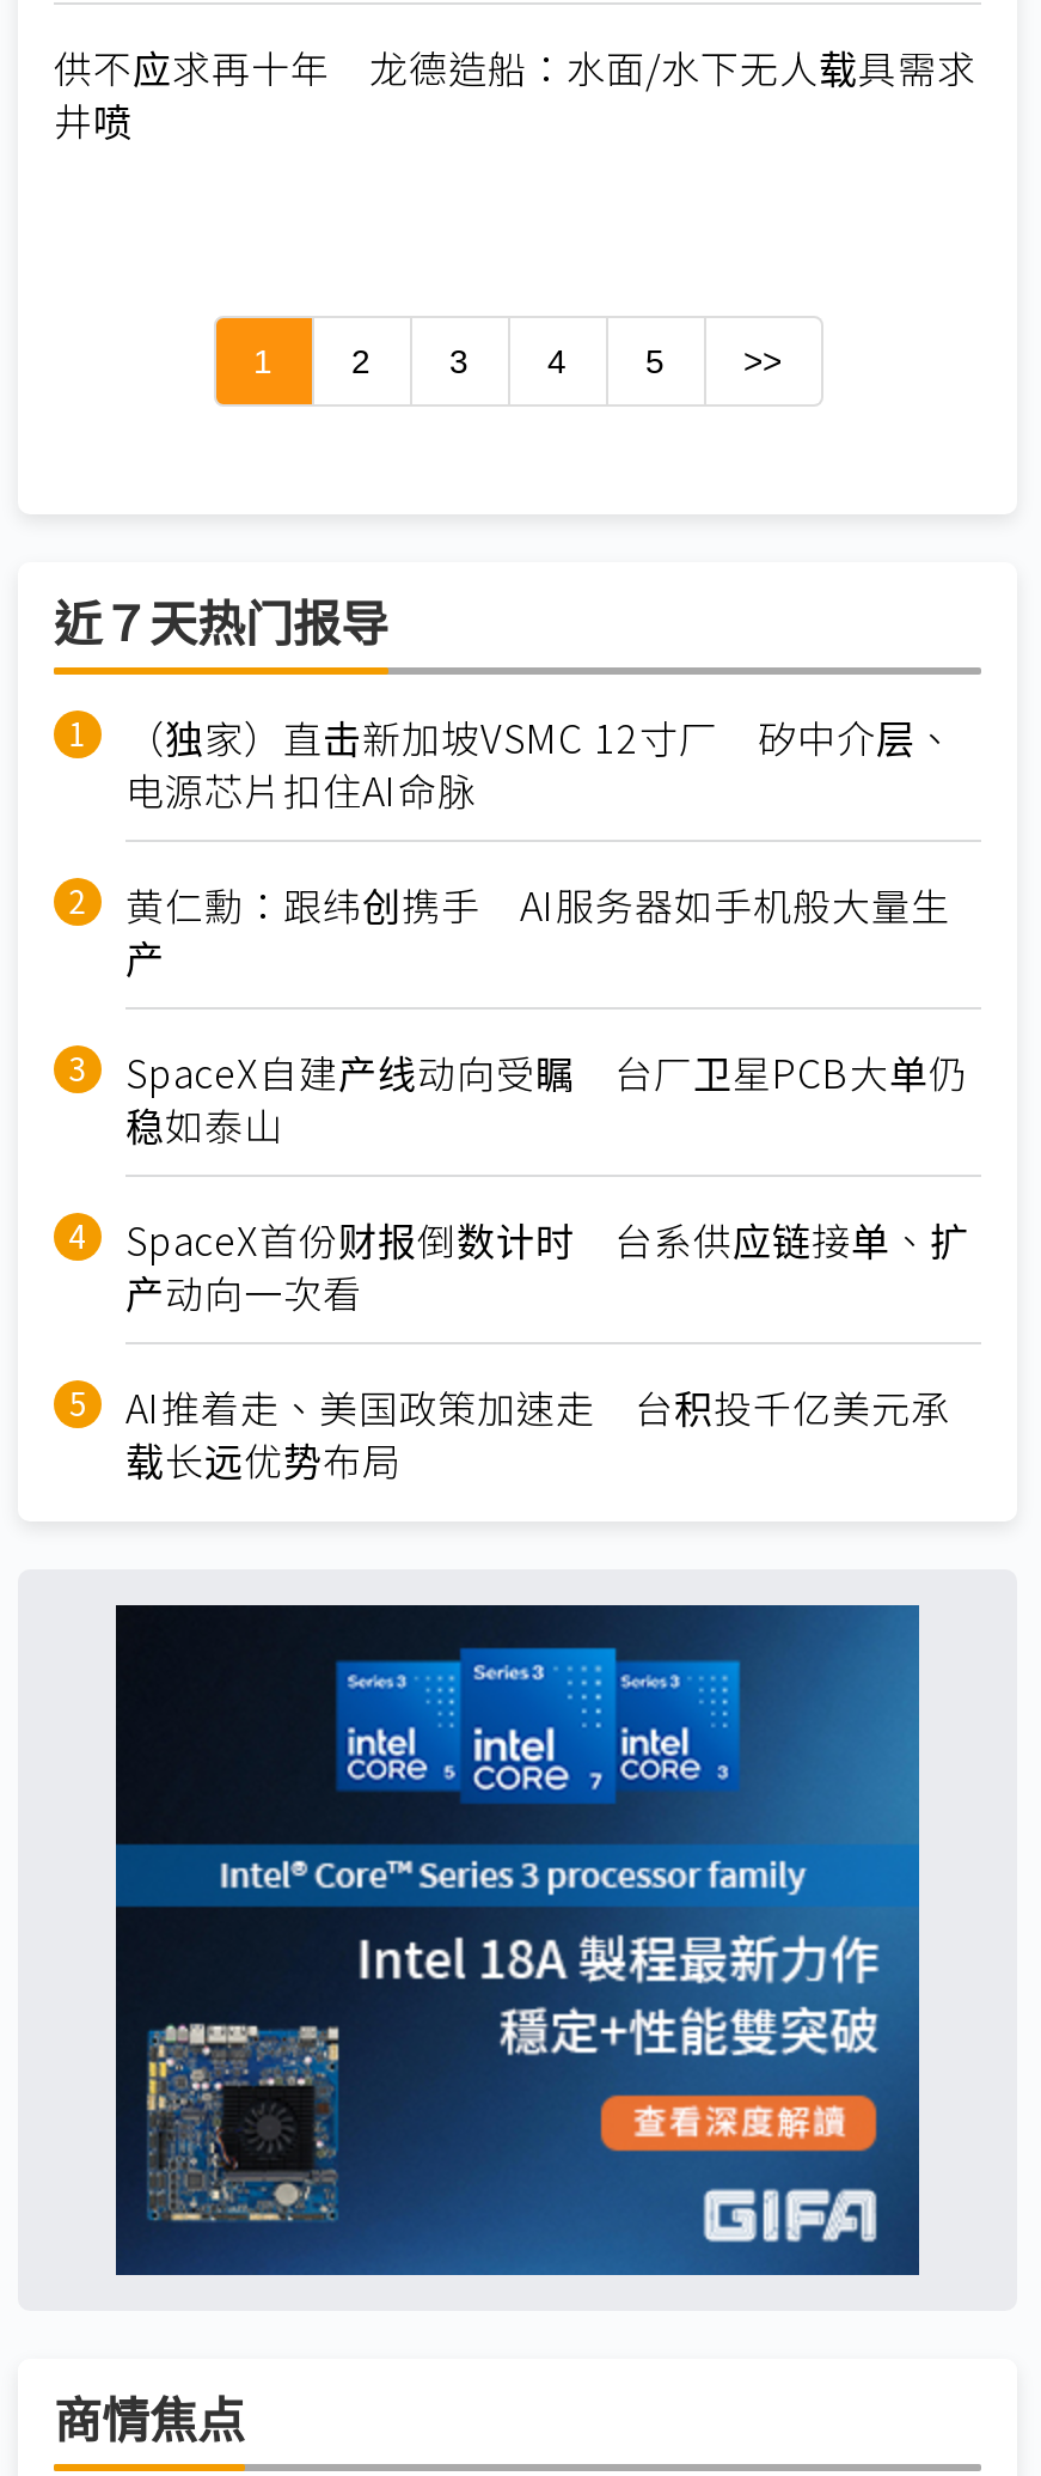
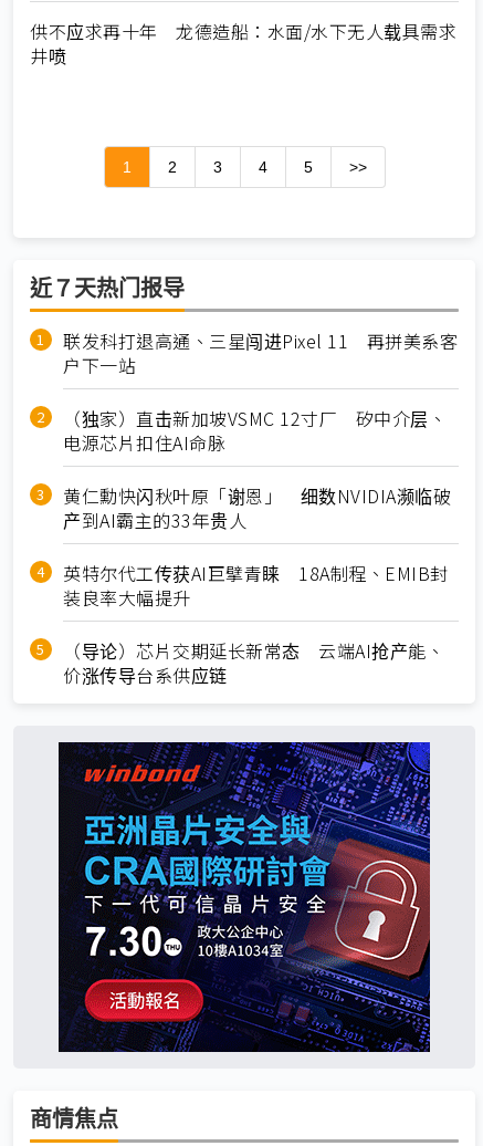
none -> [63,327,458,378] 联发科打退高通、三星闯进Pixel 11 再拼美系客 | 户下一站
moved [125,708,955,818] -> [63,405,447,456]: （独家）直击新加坡VSMC 12寸厂 矽中介层、 | 电源芯片扣住AI命脉
[125,875,969,1488] 黄仁勳：跟纬创携手 AI服务器如手机般大量生 | 产 | SpaceX自建产线动向受瞩 台厂卫星PCB大单仍 | 稳如泰山 | SpaceX首份财报倒数计时 台系供应链接单、扩 | 产动向一次看 | AI推着走、美国政策加速走 台积投千亿美元承 | 载长远优势布局 -> [63,482,451,688] 黄仁勳快闪秋叶原「谢恩」 细数NVIDIA濒临破 | 产到AI霸主的33年贵人 | 英特尔代工传获AI巨擘青睐 18A制程、EMIB封 | 装良率大幅提升 | （导论）芯片交期延长新常态 云端AI抢产能、 | 价涨传导台系供应链
[114,1603,921,2277] [image] -> [61,749,431,1053] [image]

